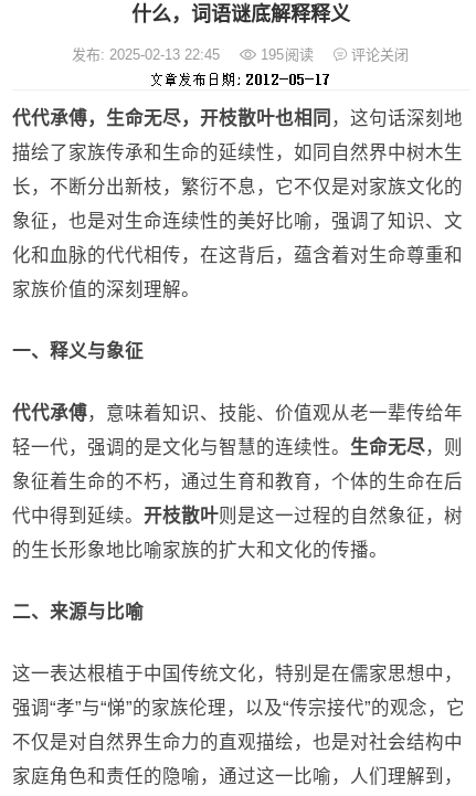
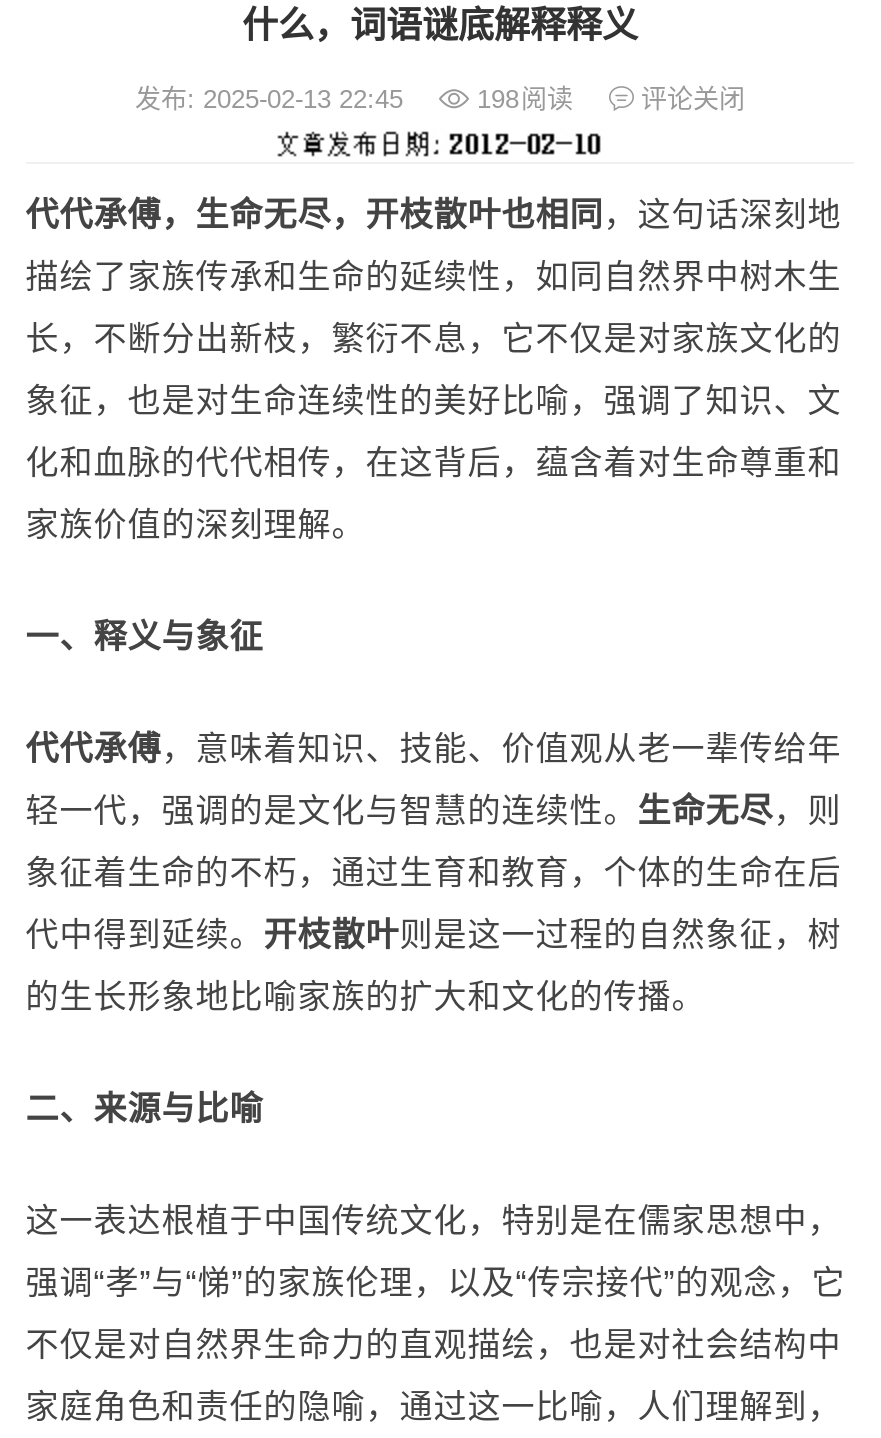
[72,46,409,63] 发布: 2025-02-13 22:45 195阅读 评论关闭 -> [135,84,745,114] 发布: 2025-02-13 22:45 198阅读 评论关闭

